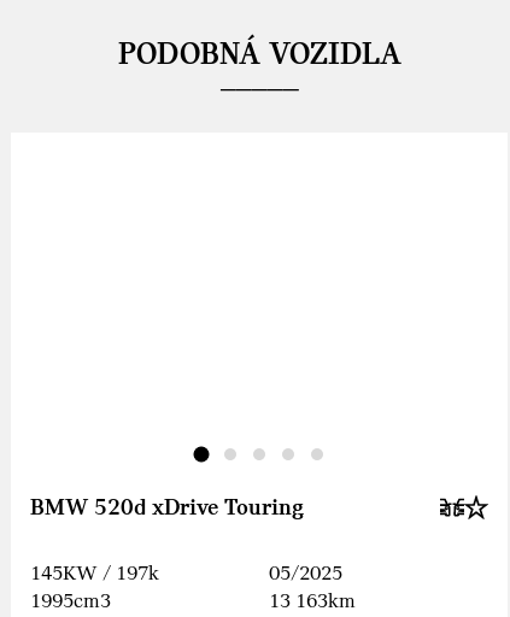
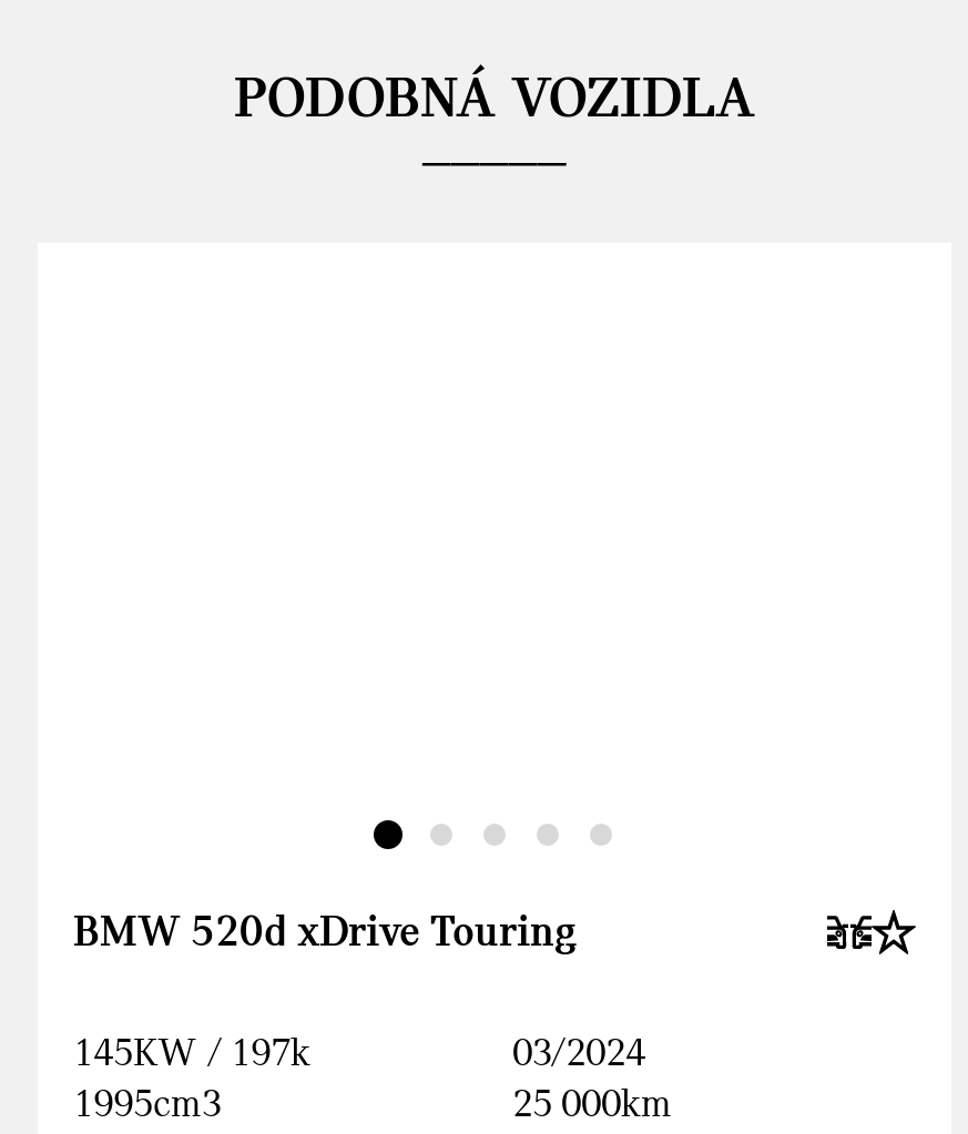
[269,563,356,613] 05/2025 | 13 163km -> [512,1034,672,1127] 03/2024 | 25 000km

